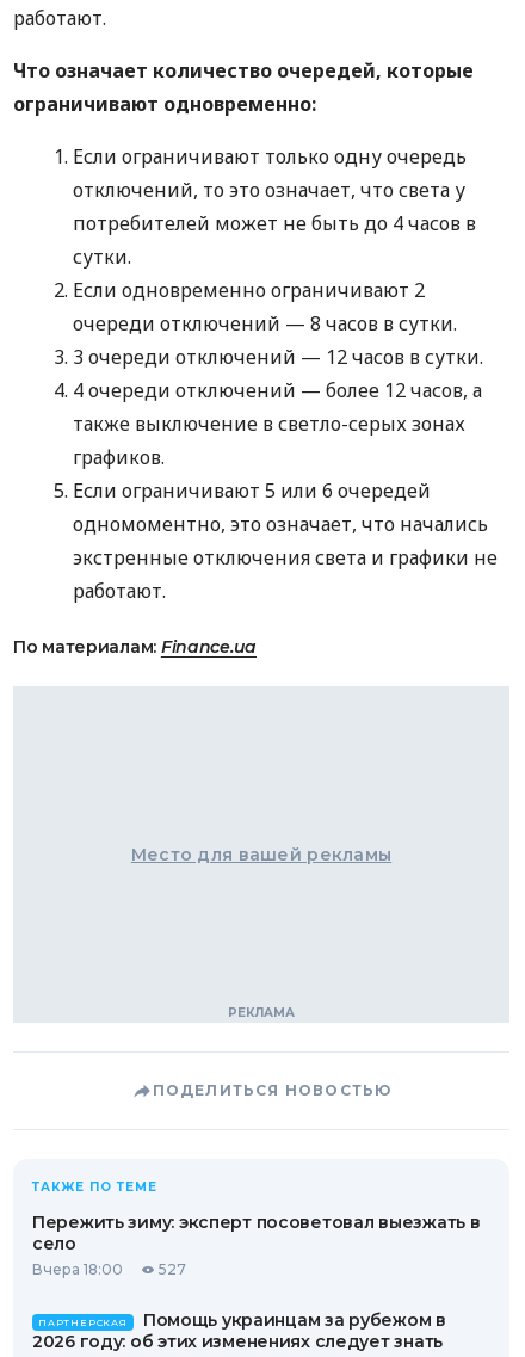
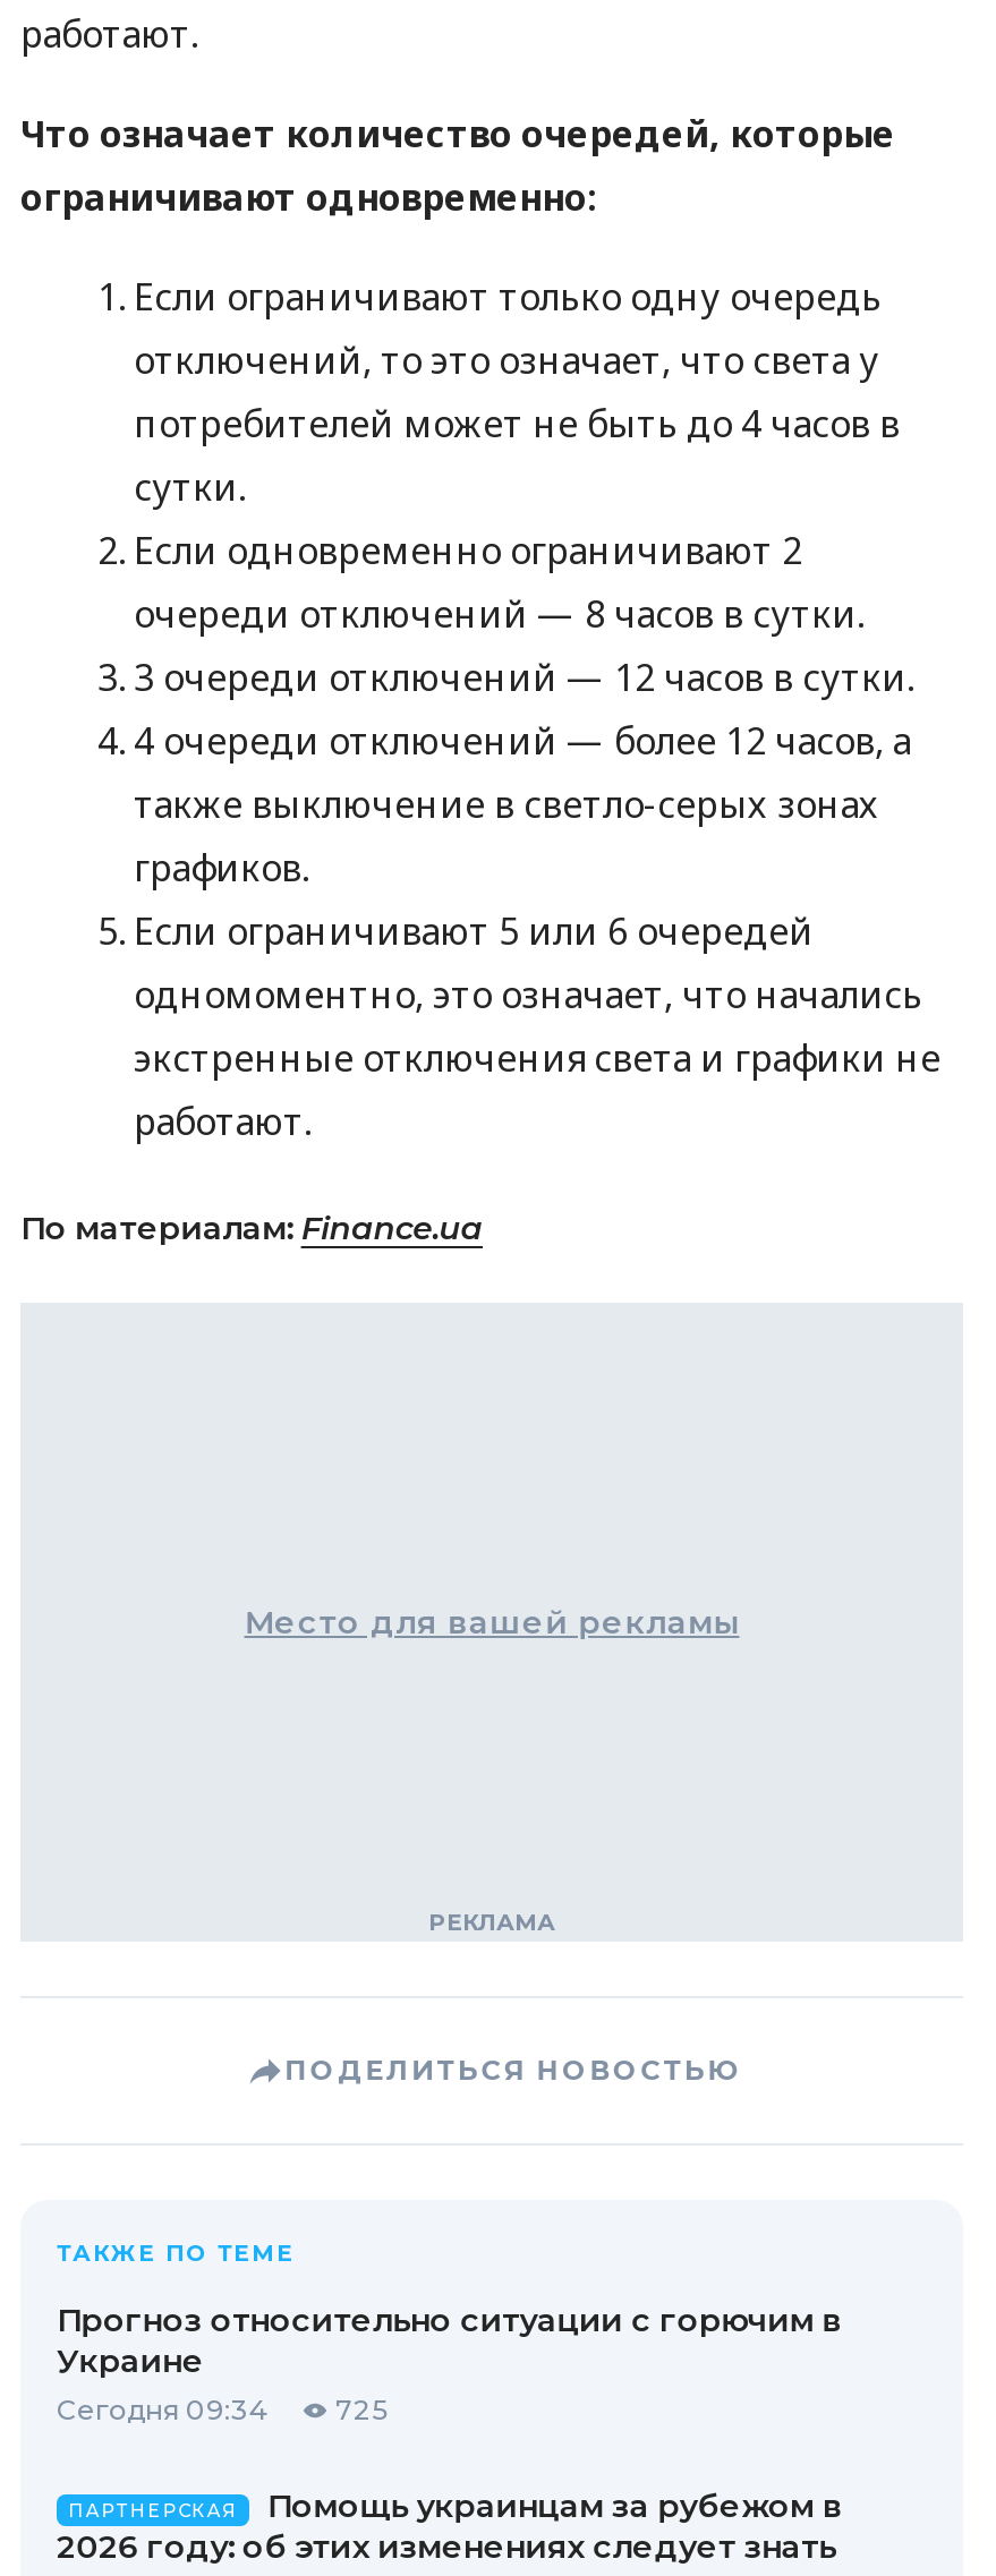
[32,1212,480,1279] Пережить зиму: эксперт посоветовал выезжать в | село | Вчера 18:00 | 527 -> [57,2300,842,2427] Прогноз относительно ситуации с горючим в | Украине | Сегодня 09:34 | 725

